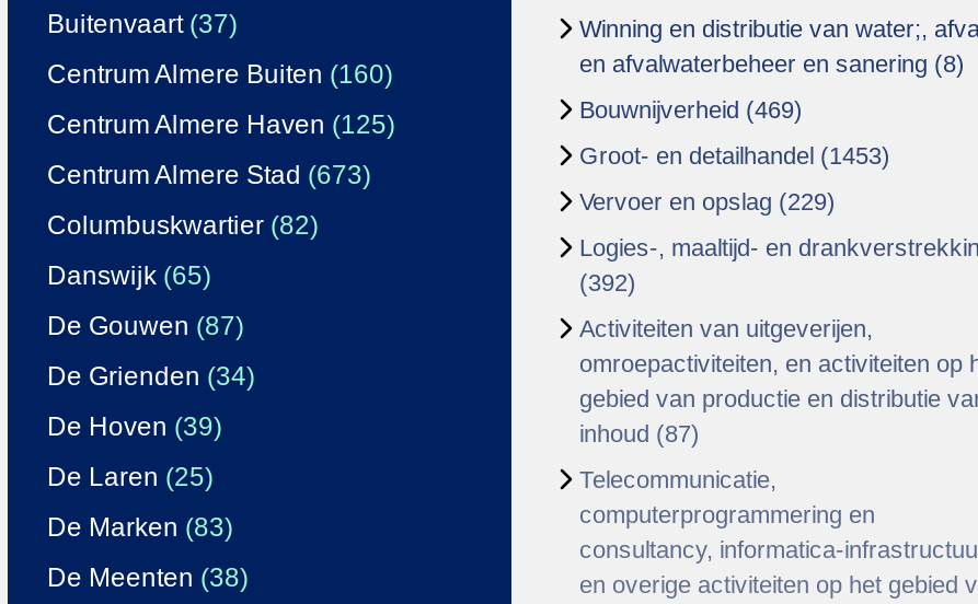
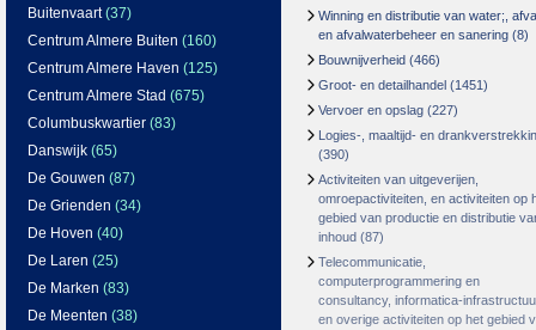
[579,96,803,123] Bouwnijverheid (469) -> [318,53,440,67] Bouwnijverheid (466)
[579,142,890,169] Groot- en detailhandel (1453) -> [318,78,488,92] Groot- en detailhandel (1451)
[47,160,371,190] Centrum Almere Stad (673) -> [28,87,205,104] Centrum Almere Stad (675)
[579,188,836,214] Vervoer en opslag (229) -> [318,103,458,117] Vervoer en opslag (227)
[47,210,319,241] Columbuskwartier (82) -> [28,115,176,132] Columbuskwartier (83)
[579,269,636,295] (392) -> [318,147,349,161] (390)
[47,411,222,442] De Hoven (39) -> [28,225,123,242] De Hoven (40)

